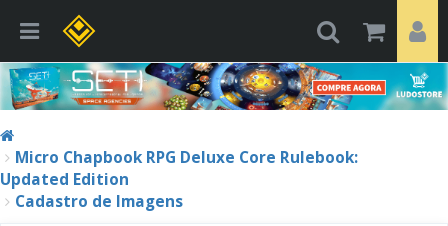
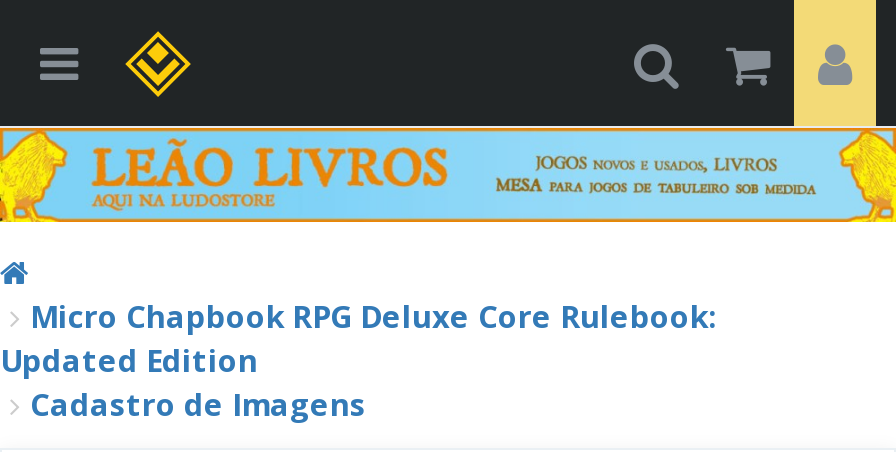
[3,62,445,111] [image] -> [6,126,890,224] [image]

